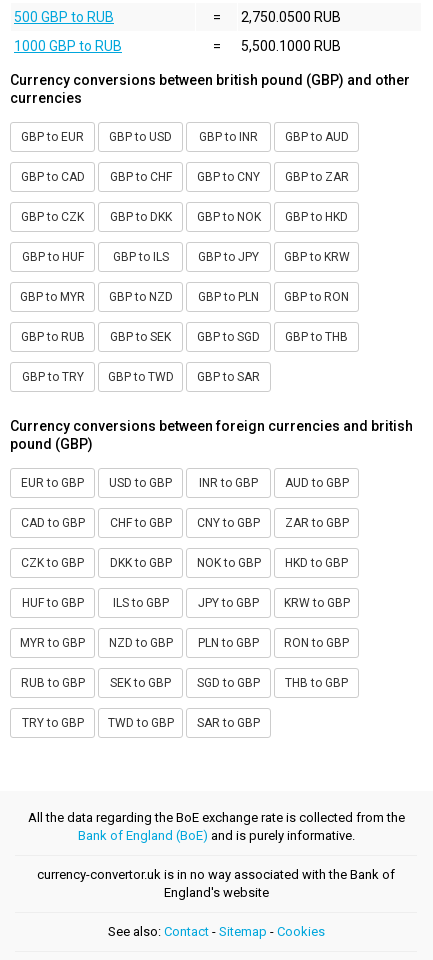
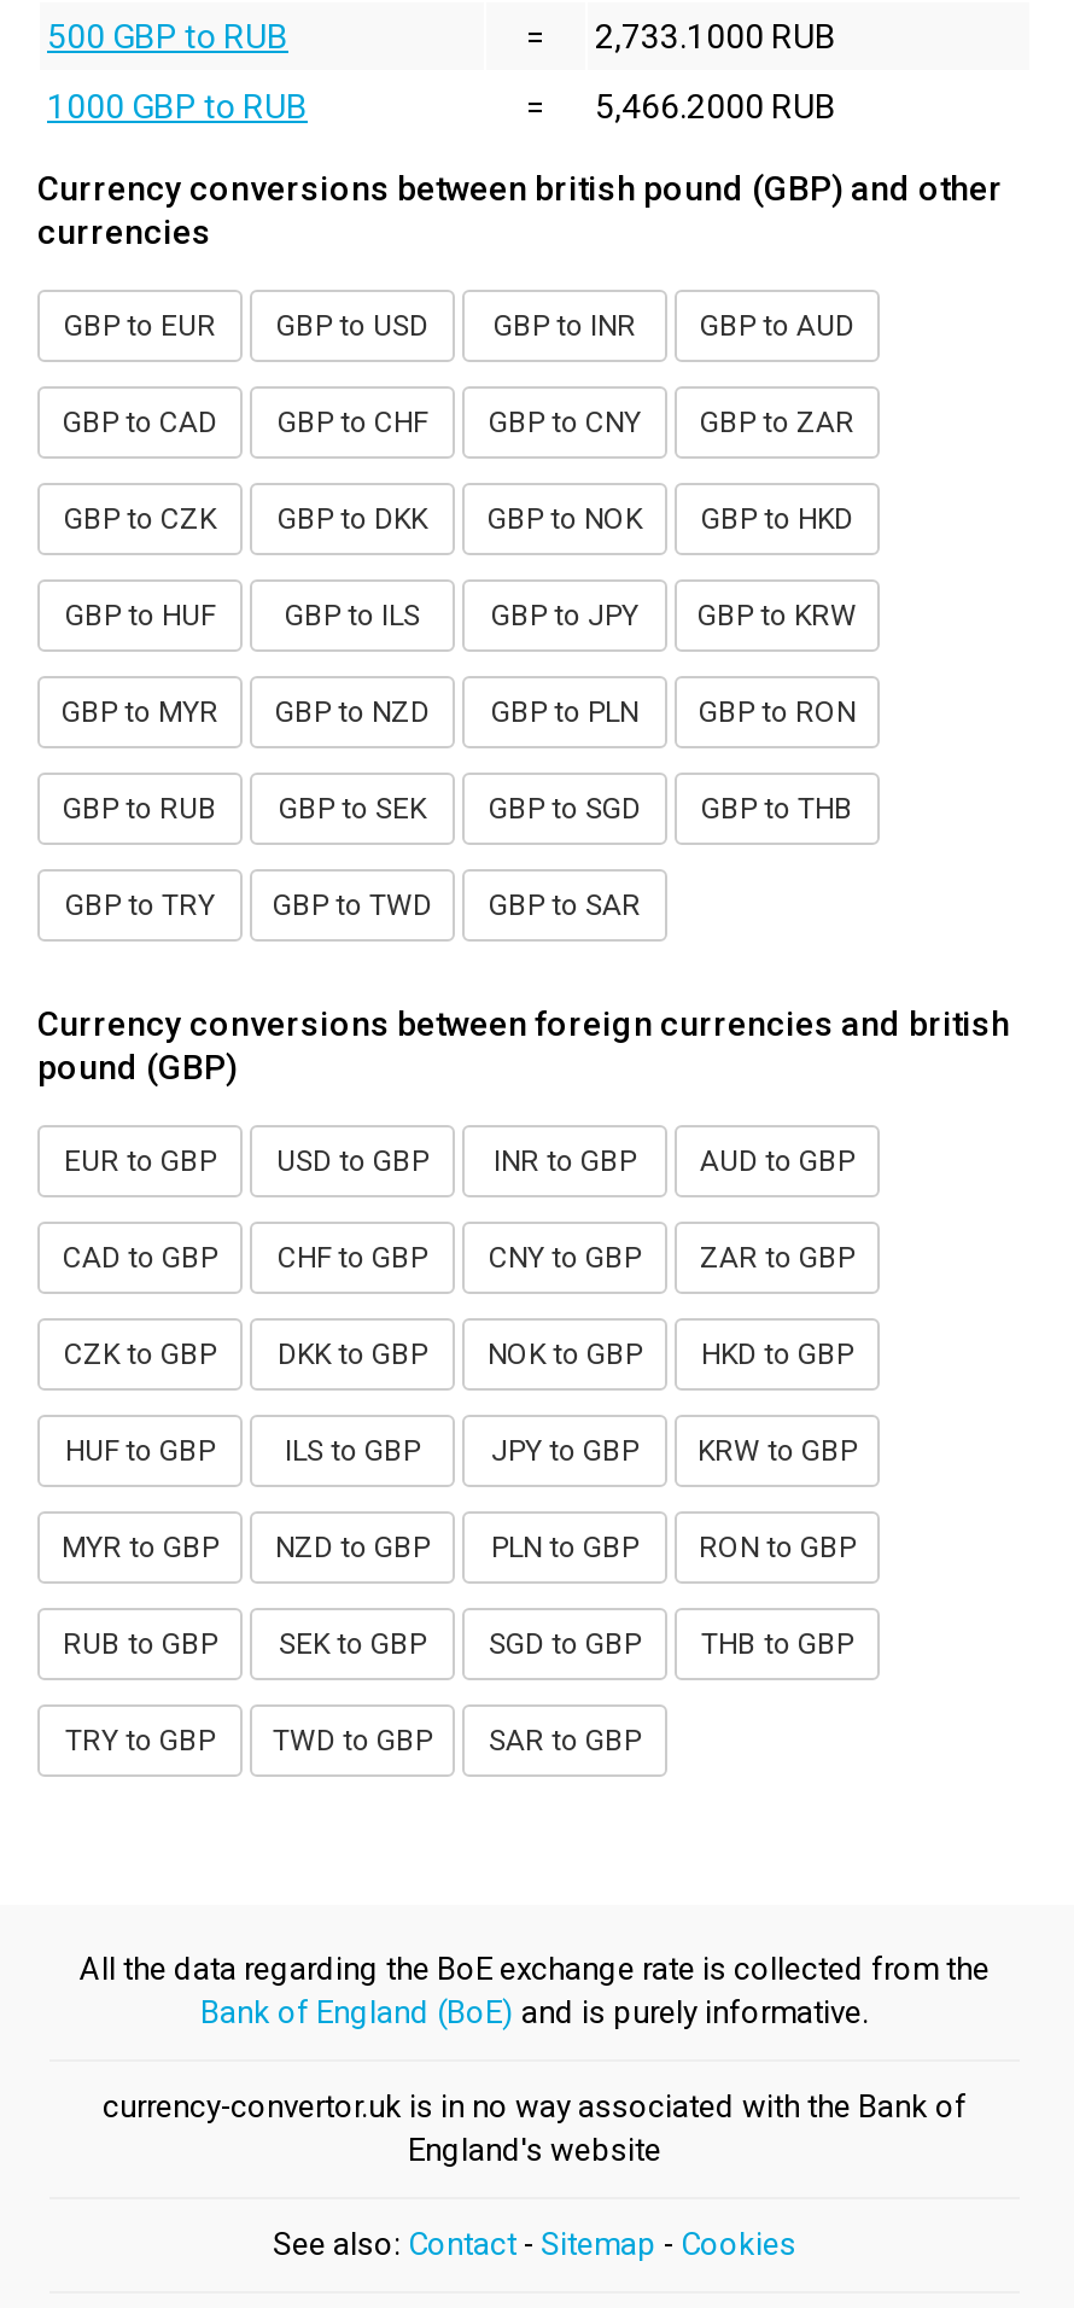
[241,9,341,25] 2,750.0500 RUB -> [595,17,836,55] 2,733.1000 RUB
[241,38,341,54] 5,500.1000 RUB -> [595,87,836,125] 5,466.2000 RUB

